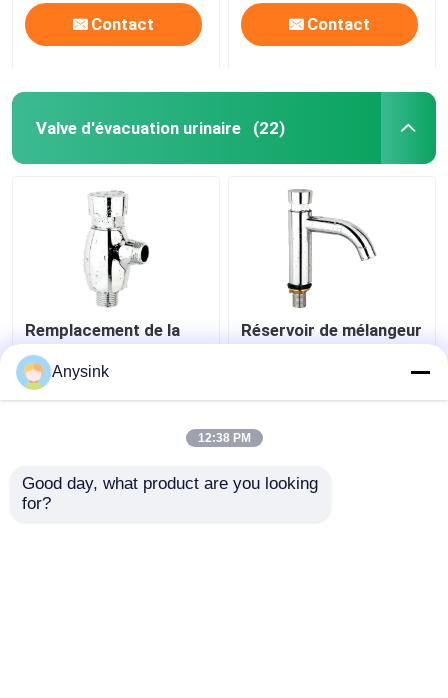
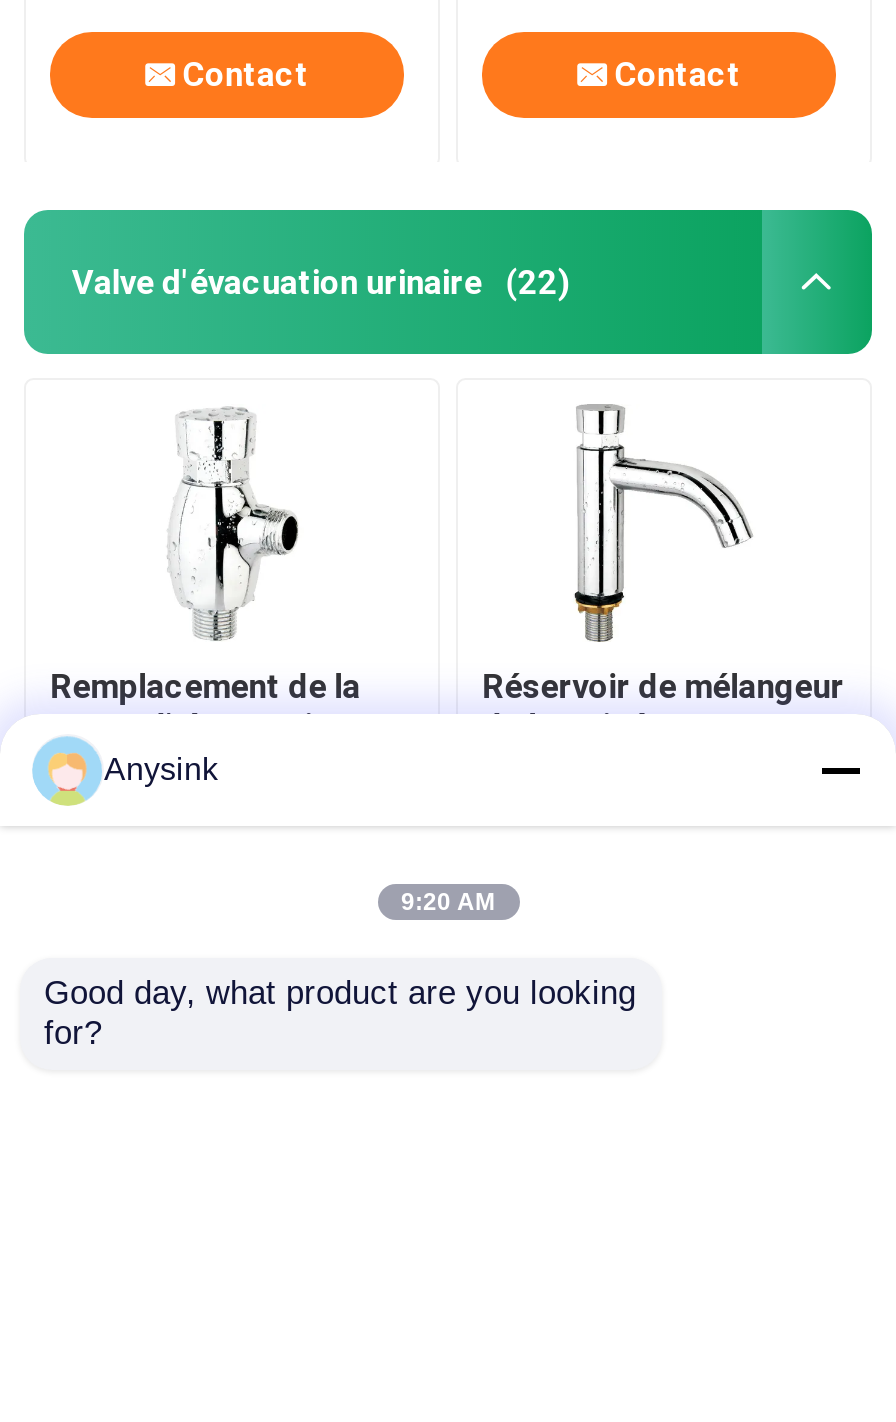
[197,431,250,445] 12:38 PM -> [401,888,495,916] 9:20 AM

